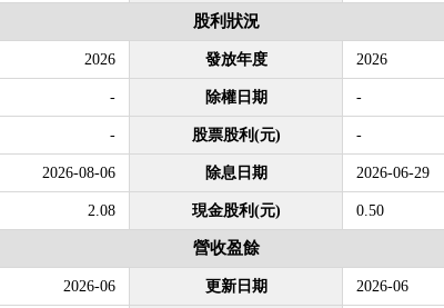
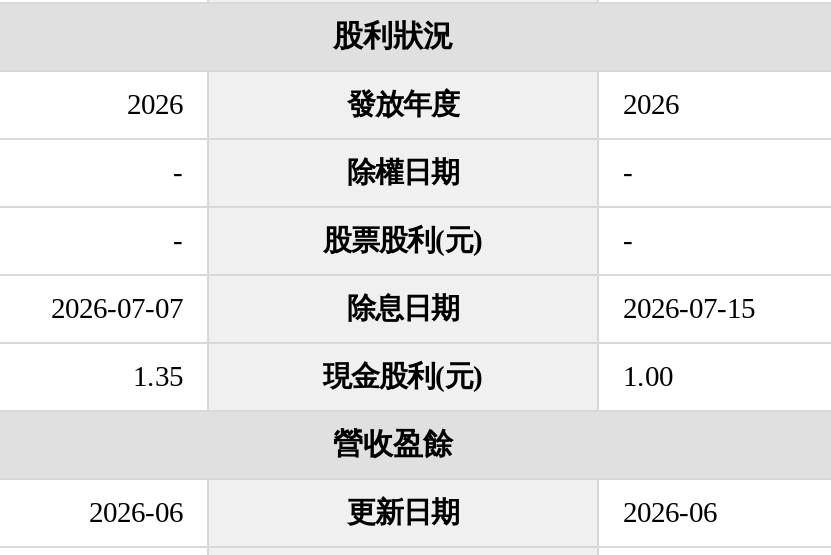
[42,163,115,181] 2026-08-06 -> [51,292,183,324] 2026-07-07
[356,163,430,181] 2026-06-29 -> [623,292,755,324] 2026-07-15
[88,201,115,219] 2.08 -> [133,360,183,392] 1.35
[356,201,384,219] 0.50 -> [623,360,673,392] 1.00

